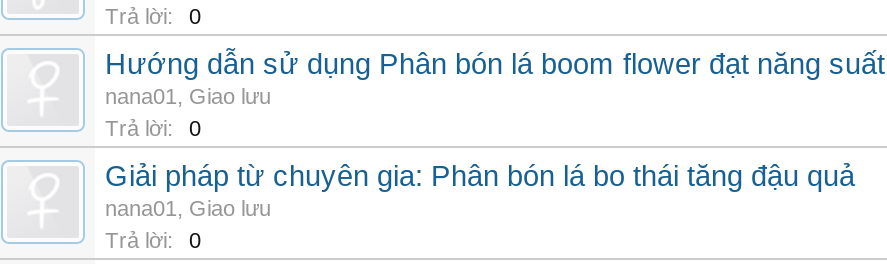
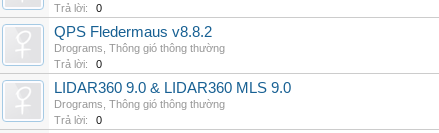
[105,48,885,108] Hướng dẫn sử dụng Phân bón lá boom flower đạt năng suất | nana01, Giao lưu -> [54,24,225,54] QPS Fledermaus v8.8.2 | Drograms, Thông gió thông thường
[105,160,855,220] Giải pháp từ chuyên gia: Phân bón lá bo thái tăng đậu quả | nana01, Giao lưu -> [54,80,291,110] LIDAR360 9.0 & LIDAR360 MLS 9.0 | Drograms, Thông gió thông thường

